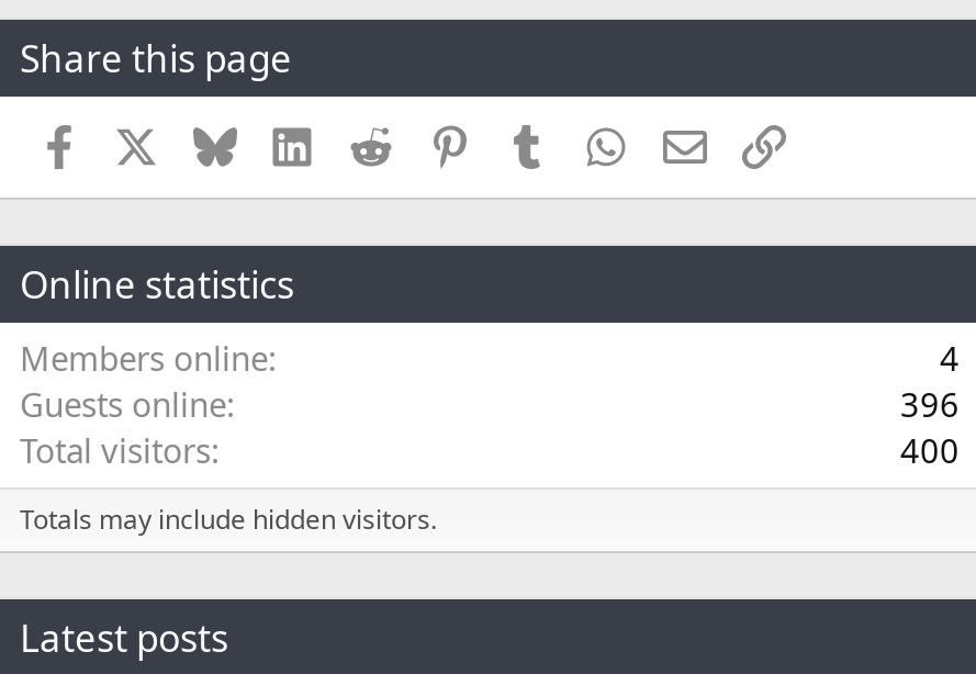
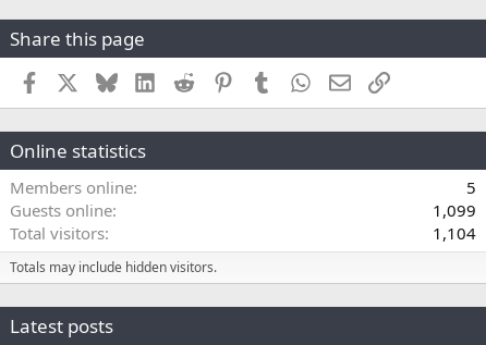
[940,335,960,379] 4 -> [466,176,476,198] 5
[900,381,960,425] 396 -> [433,199,476,220] 1,099
[900,427,960,471] 400 -> [433,222,476,243] 1,104

